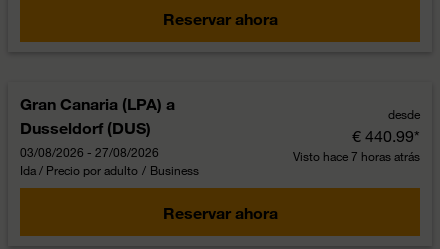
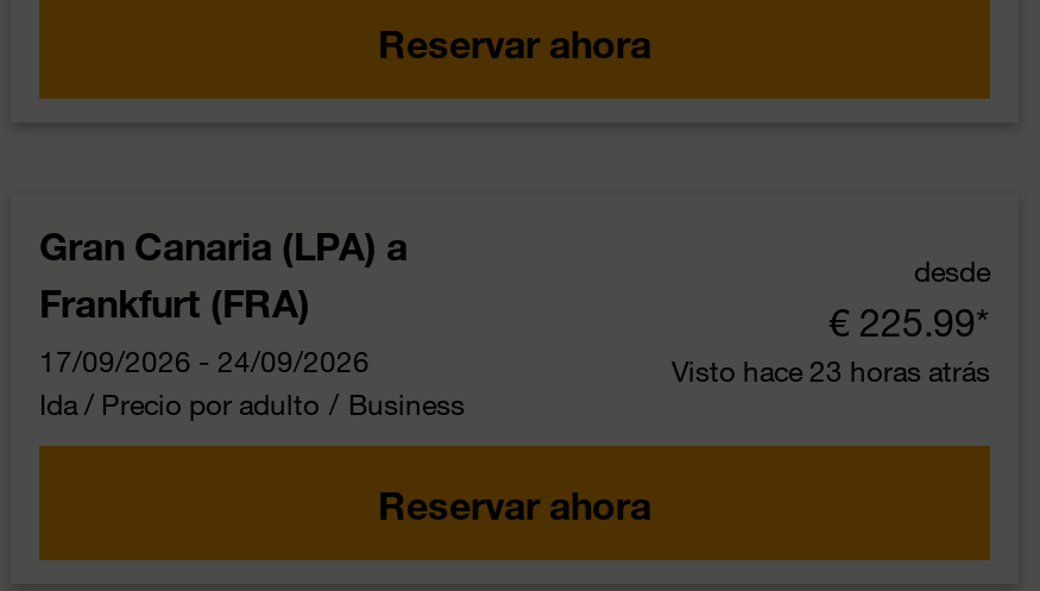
[20,118,159,160] Dusseldorf (DUS) | 03/08/2026 - 27/08/2026 -> [39,279,370,379] Frankfurt (FRA) | 17/09/2026 - 24/09/2026
[352,126,420,145] € 440.99* -> [828,298,990,344] € 225.99*
[293,149,420,164] Visto hace 7 horas atrás -> [672,353,990,389] Visto hace 23 horas atrás

